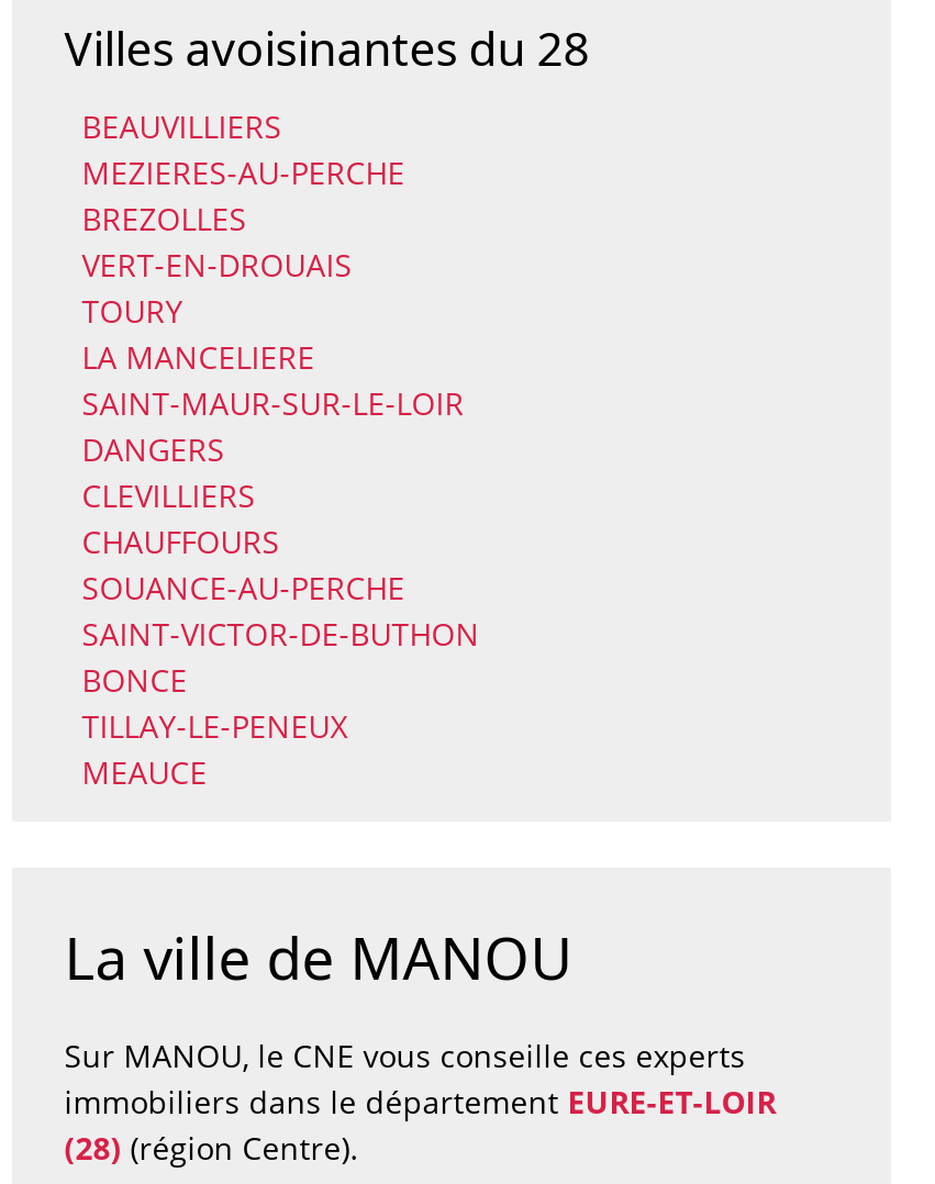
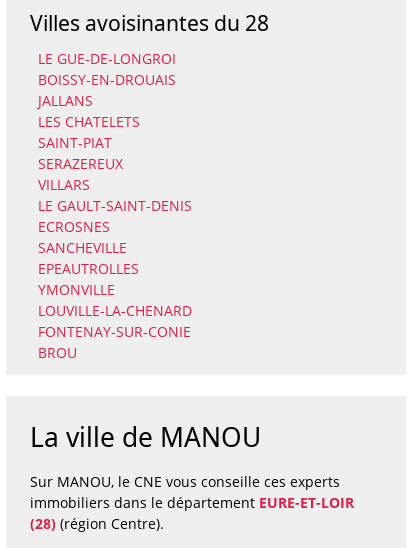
[82,106,480,793] BEAUVILLIERS | MEZIERES-AU-PERCHE | BREZOLLES | VERT-EN-DROUAIS | TOURY | LA MANCELIERE | SAINT-MAUR-SUR-LE-LOIR | DANGERS | CLEVILLIERS | CHAUFFOURS | SOUANCE-AU-PERCHE | SAINT-VICTOR-DE-BUTHON | BONCE | TILLAY-LE-PENEUX | MEAUCE -> [38,49,192,362] LE GUE-DE-LONGROI | BOISSY-EN-DROUAIS | JALLANS | LES CHATELETS | SAINT-PIAT | SERAZEREUX | VILLARS | LE GAULT-SAINT-DENIS | ECROSNES | SANCHEVILLE | EPEAUTROLLES | YMONVILLE | LOUVILLE-LA-CHENARD | FONTENAY-SUR-CONIE | BROU

